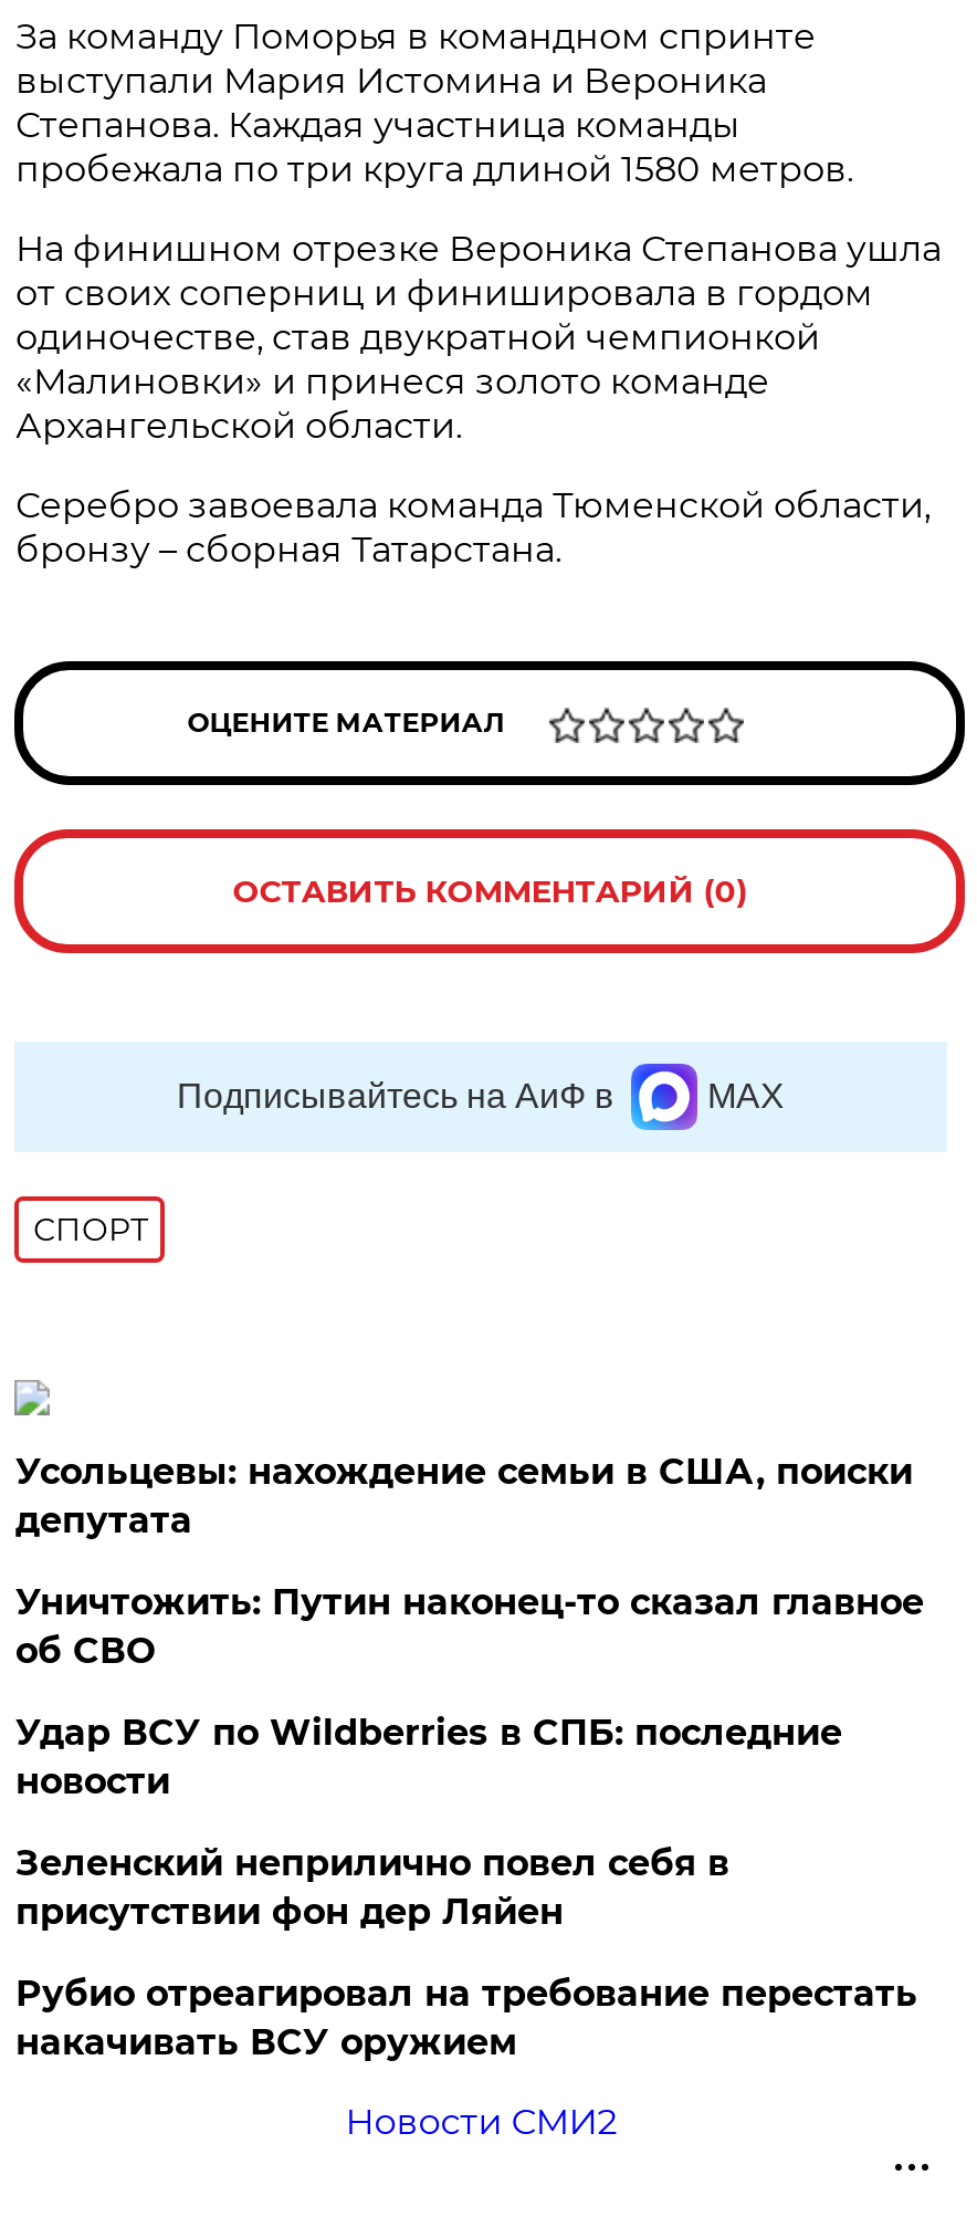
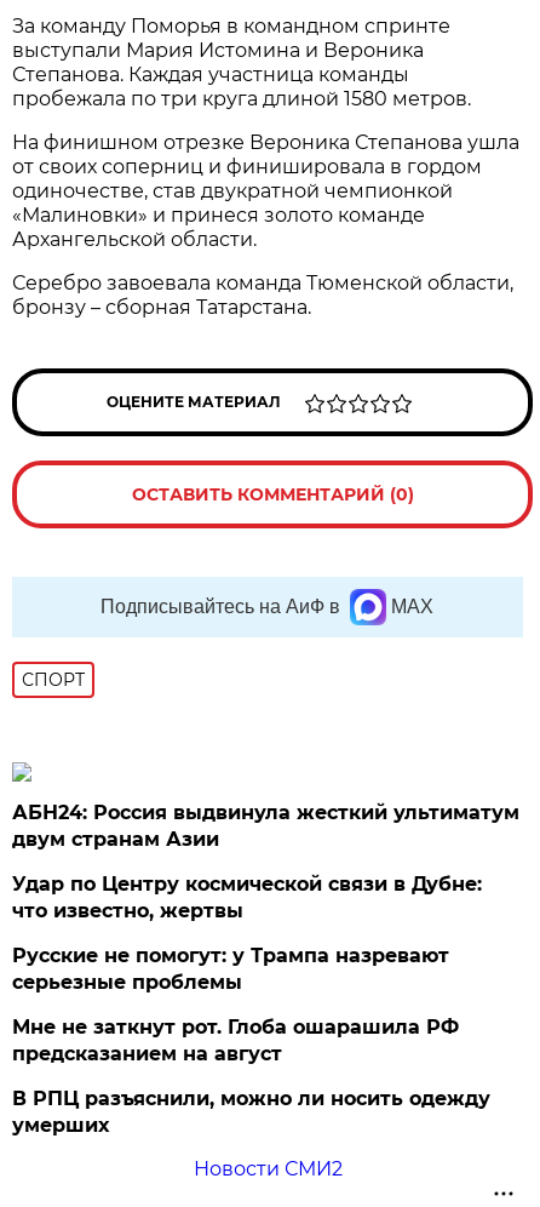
[15,1451,913,1541] Усольцевы: нахождение семьи в США, поиски | депутата -> [13,801,520,851] АБН24: Россия выдвинула жесткий ультиматум | двум странам Азии
[15,1581,924,1672] Уничтожить: Путин наконец-то сказал главное | об СВО -> [13,873,482,922] Удар по Центру космической связи в Дубне: | что известно, жертвы
[15,1712,842,1802] Удар ВСУ по Wildberries в СПБ: последние | новости -> [13,944,450,994] Русские не помогут: у Трампа назревают | серьезные проблемы
[15,1842,729,1933] Зеленский неприлично повел cебя в | присутствии фон дер Ляйен -> [13,1016,459,1065] Мне не заткнут рот. Глоба ошарашила РФ | предсказанием на август
[15,1973,917,2063] Рубио отреагировал на требование перестать | накачивать ВСУ оружием -> [13,1087,491,1137] В РПЦ разъяснили, можно ли носить одежду | умерших

